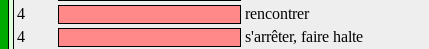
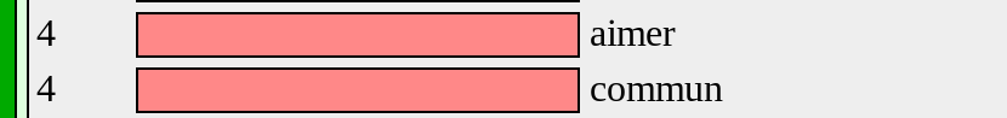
[245,5,309,22] rencontrer -> [590,12,675,53] aimer
[245,28,363,45] s'arrêter, faire halte -> [590,67,723,108] commun

